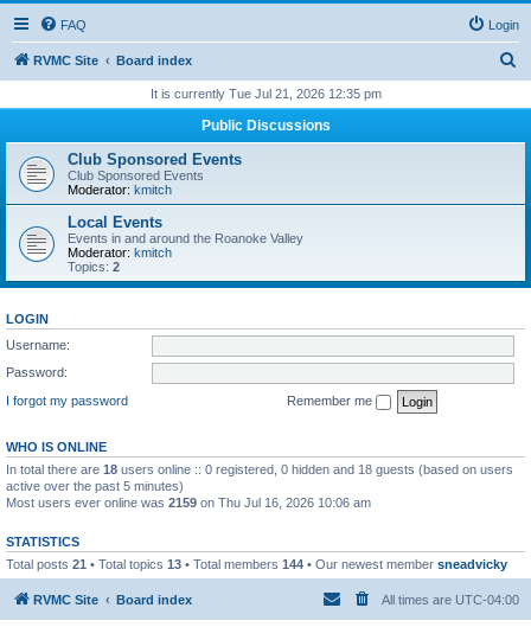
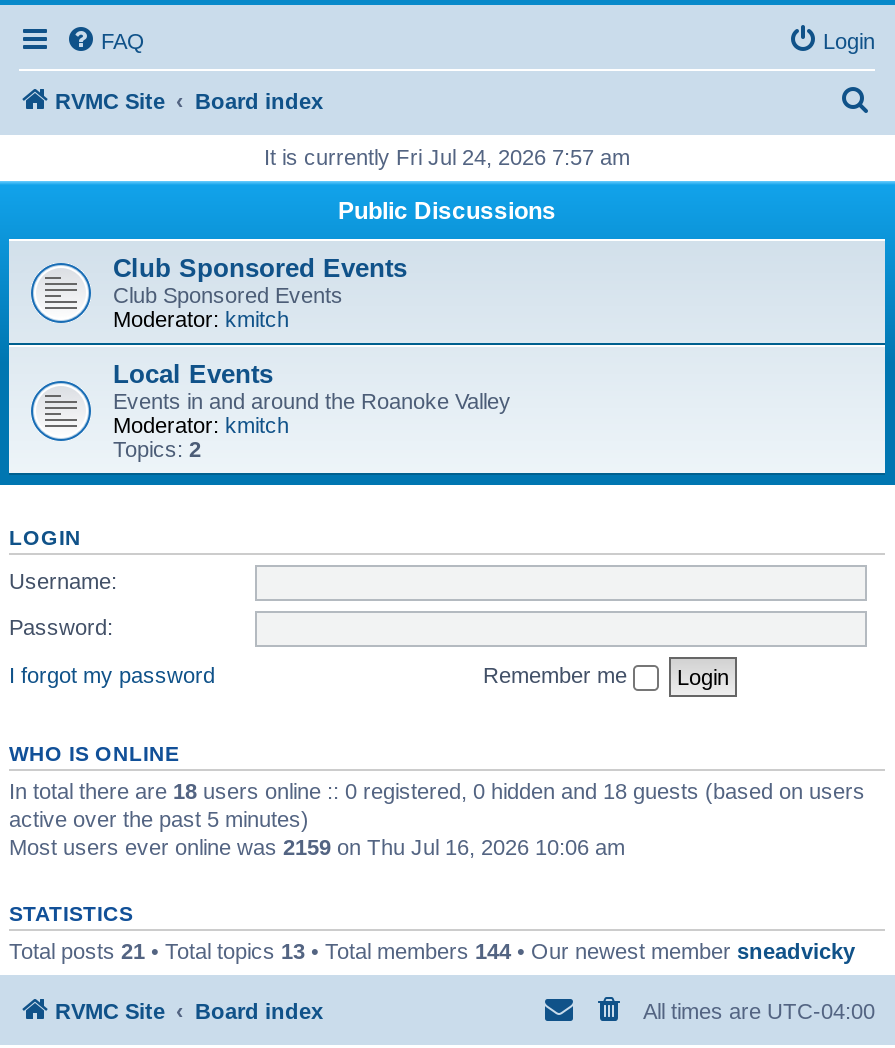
[150,87,381,101] It is currently Tue Jul 21, 2026 12:35 pm -> [264,145,630,169] It is currently Fri Jul 24, 2026 7:57 am

